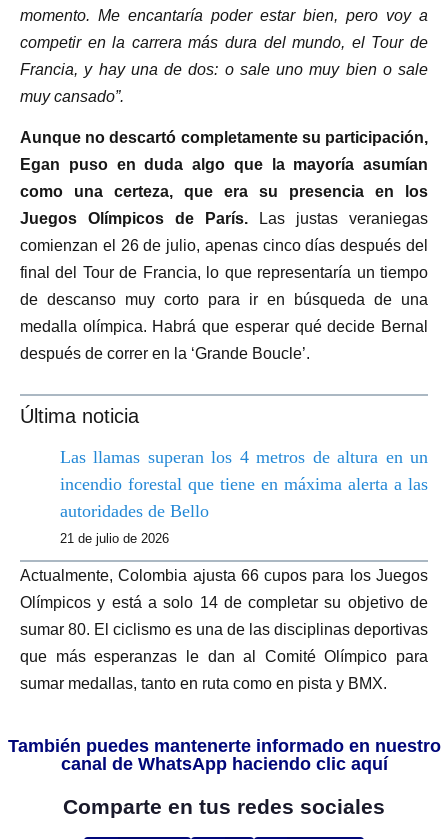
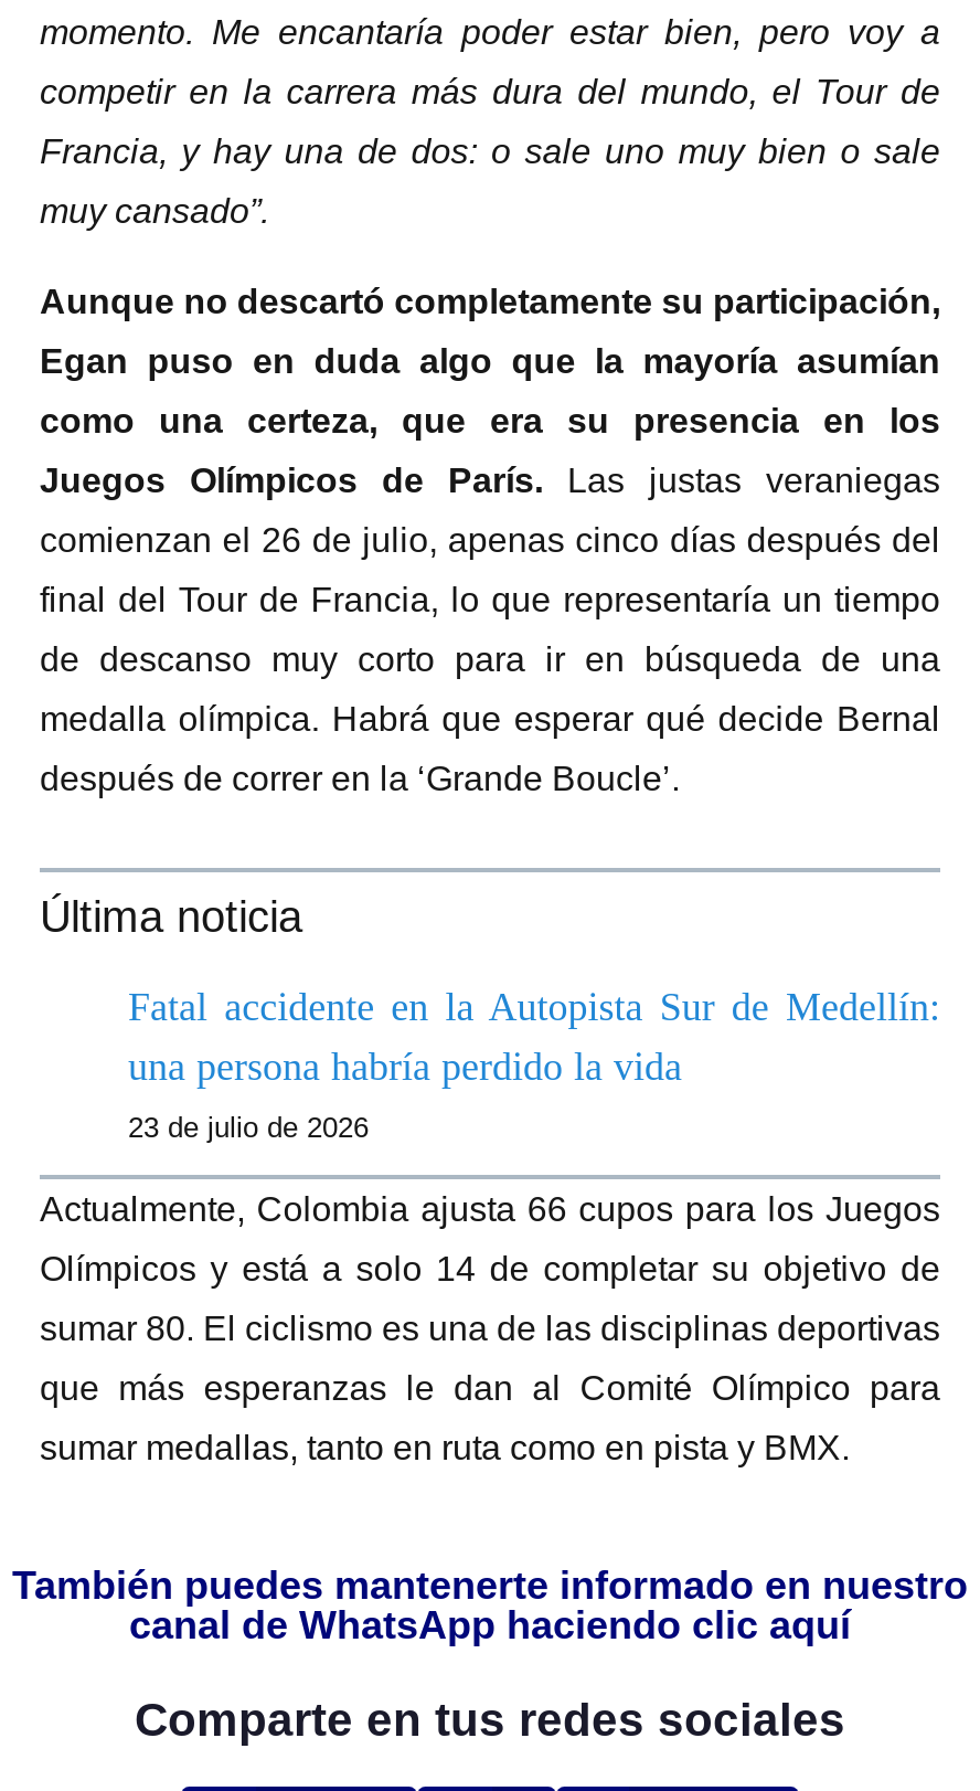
[60,447,428,521] Las llamas superan los 4 metros de altura en un | incendio forestal que tiene en máxima alerta a las | autoridades de Bello -> [128,984,940,1088] Fatal accidente en la Autopista Sur de Medellín: | una persona habría perdido la vida
[60,531,169,546] 21 de julio de 2026 -> [128,1110,369,1143] 23 de julio de 2026

